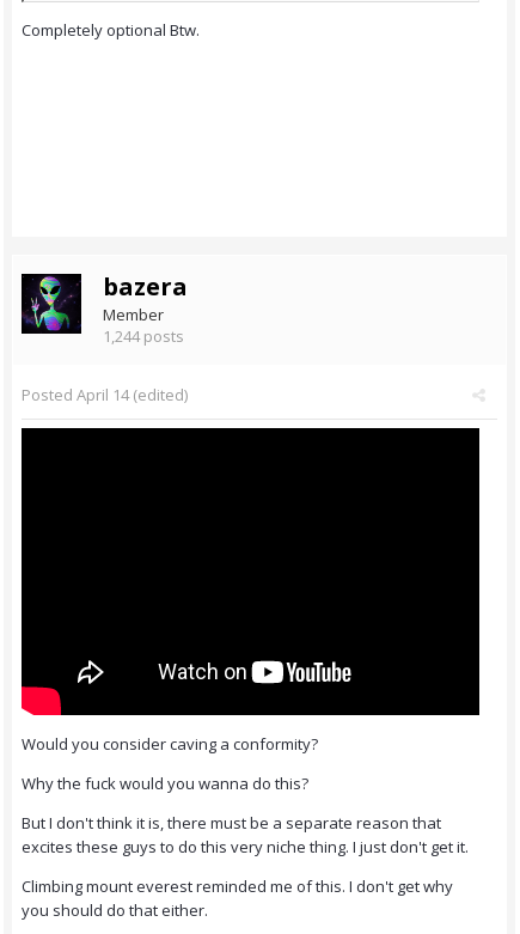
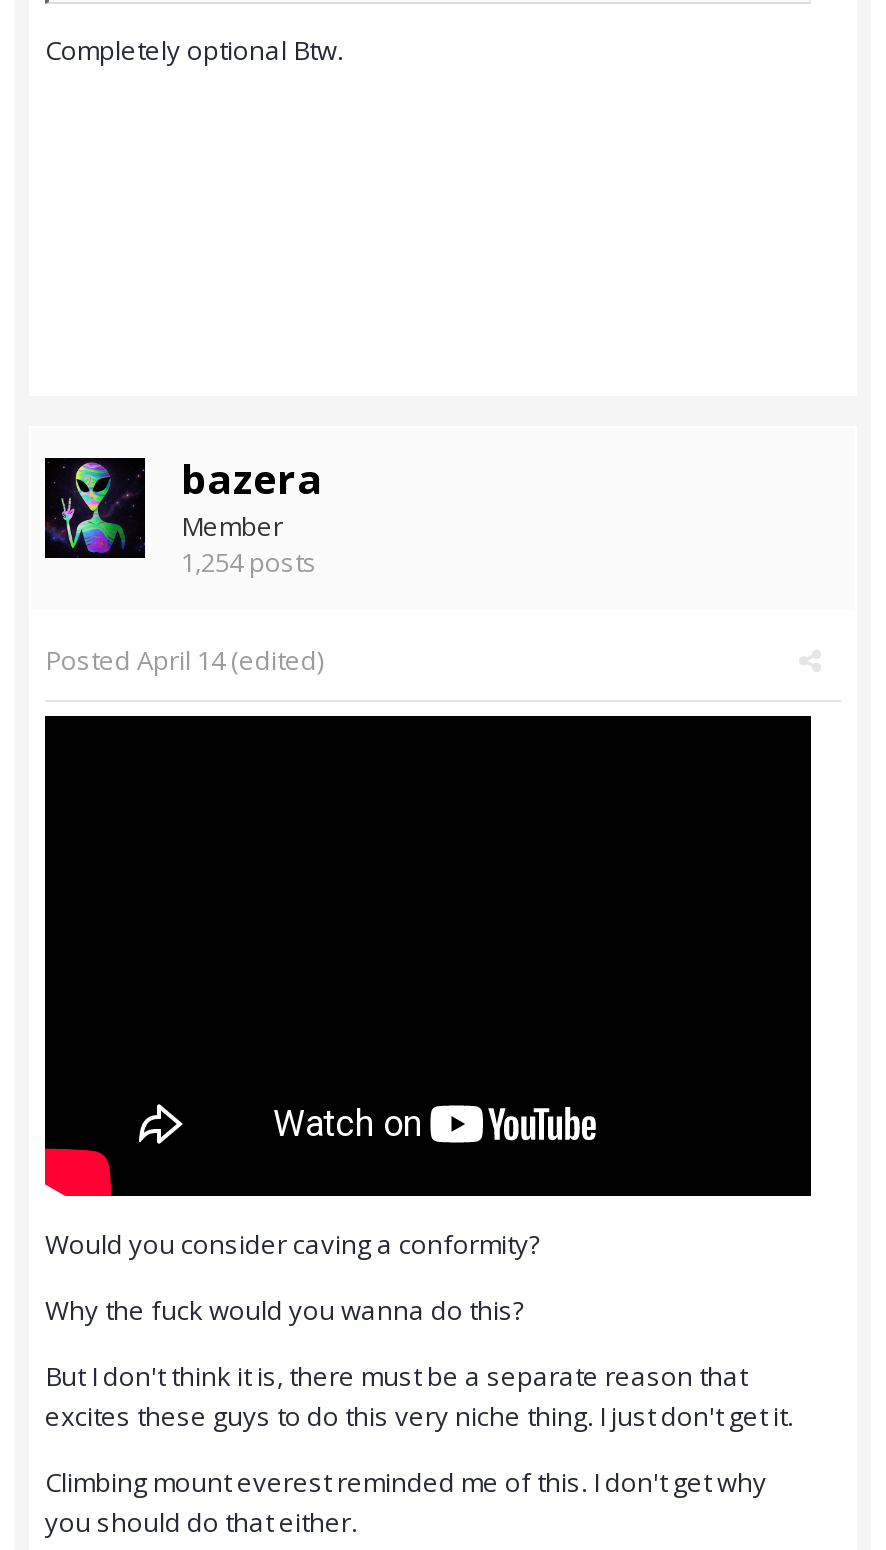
[103,325,184,347] 1,244 posts -> [181,544,317,580] 1,254 posts

